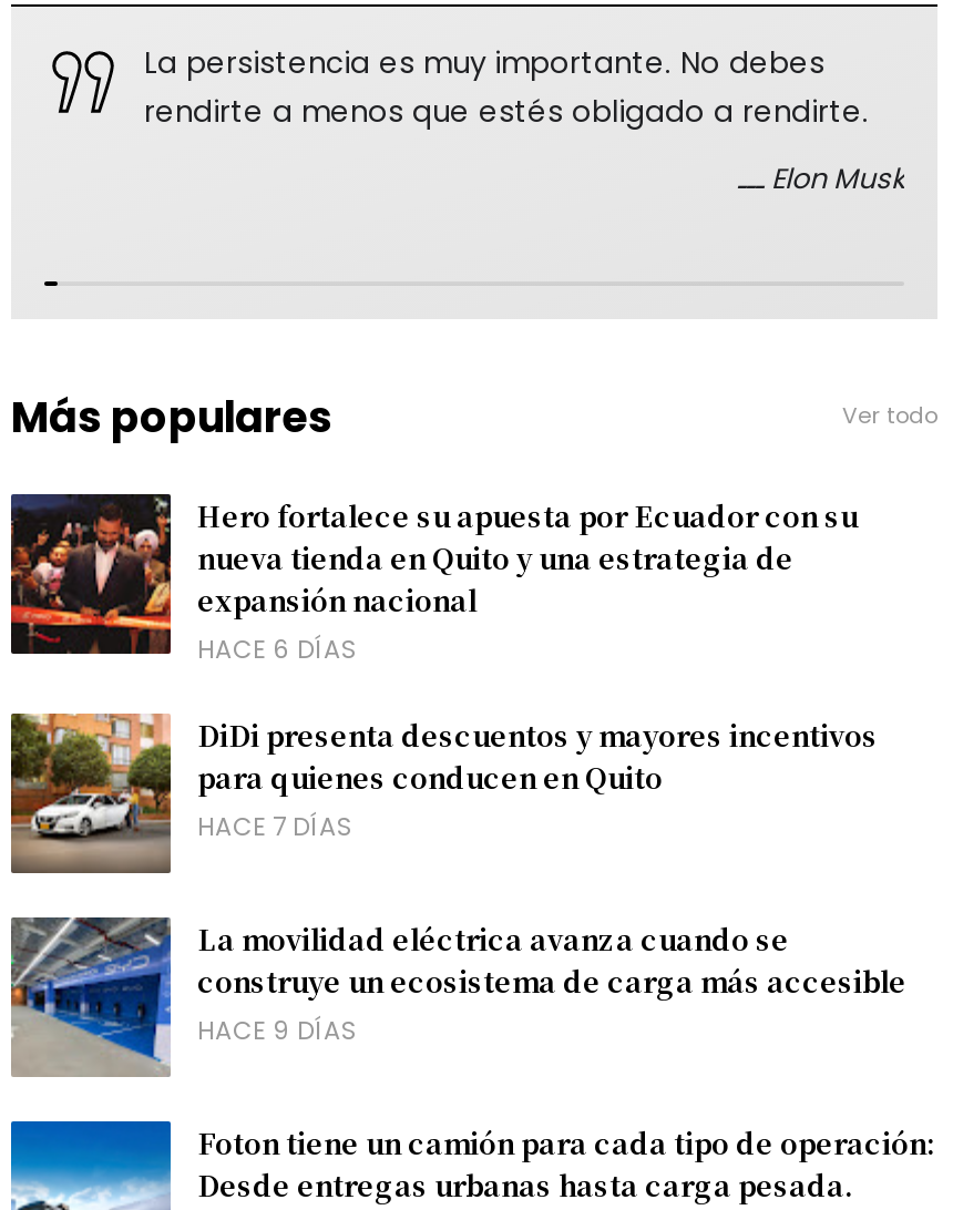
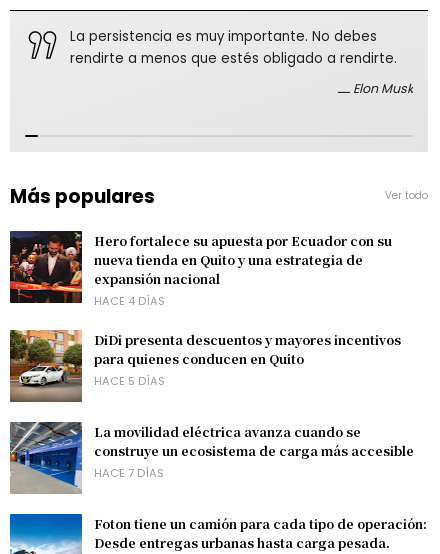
[197,631,357,667] HACE 6 DÍAS -> [94,293,165,309] HACE 4 DÍAS
[197,808,352,844] HACE 7 DÍAS -> [94,373,165,389] HACE 5 DÍAS
[197,1012,357,1048] HACE 9 DÍAS -> [94,465,164,481] HACE 7 DÍAS

